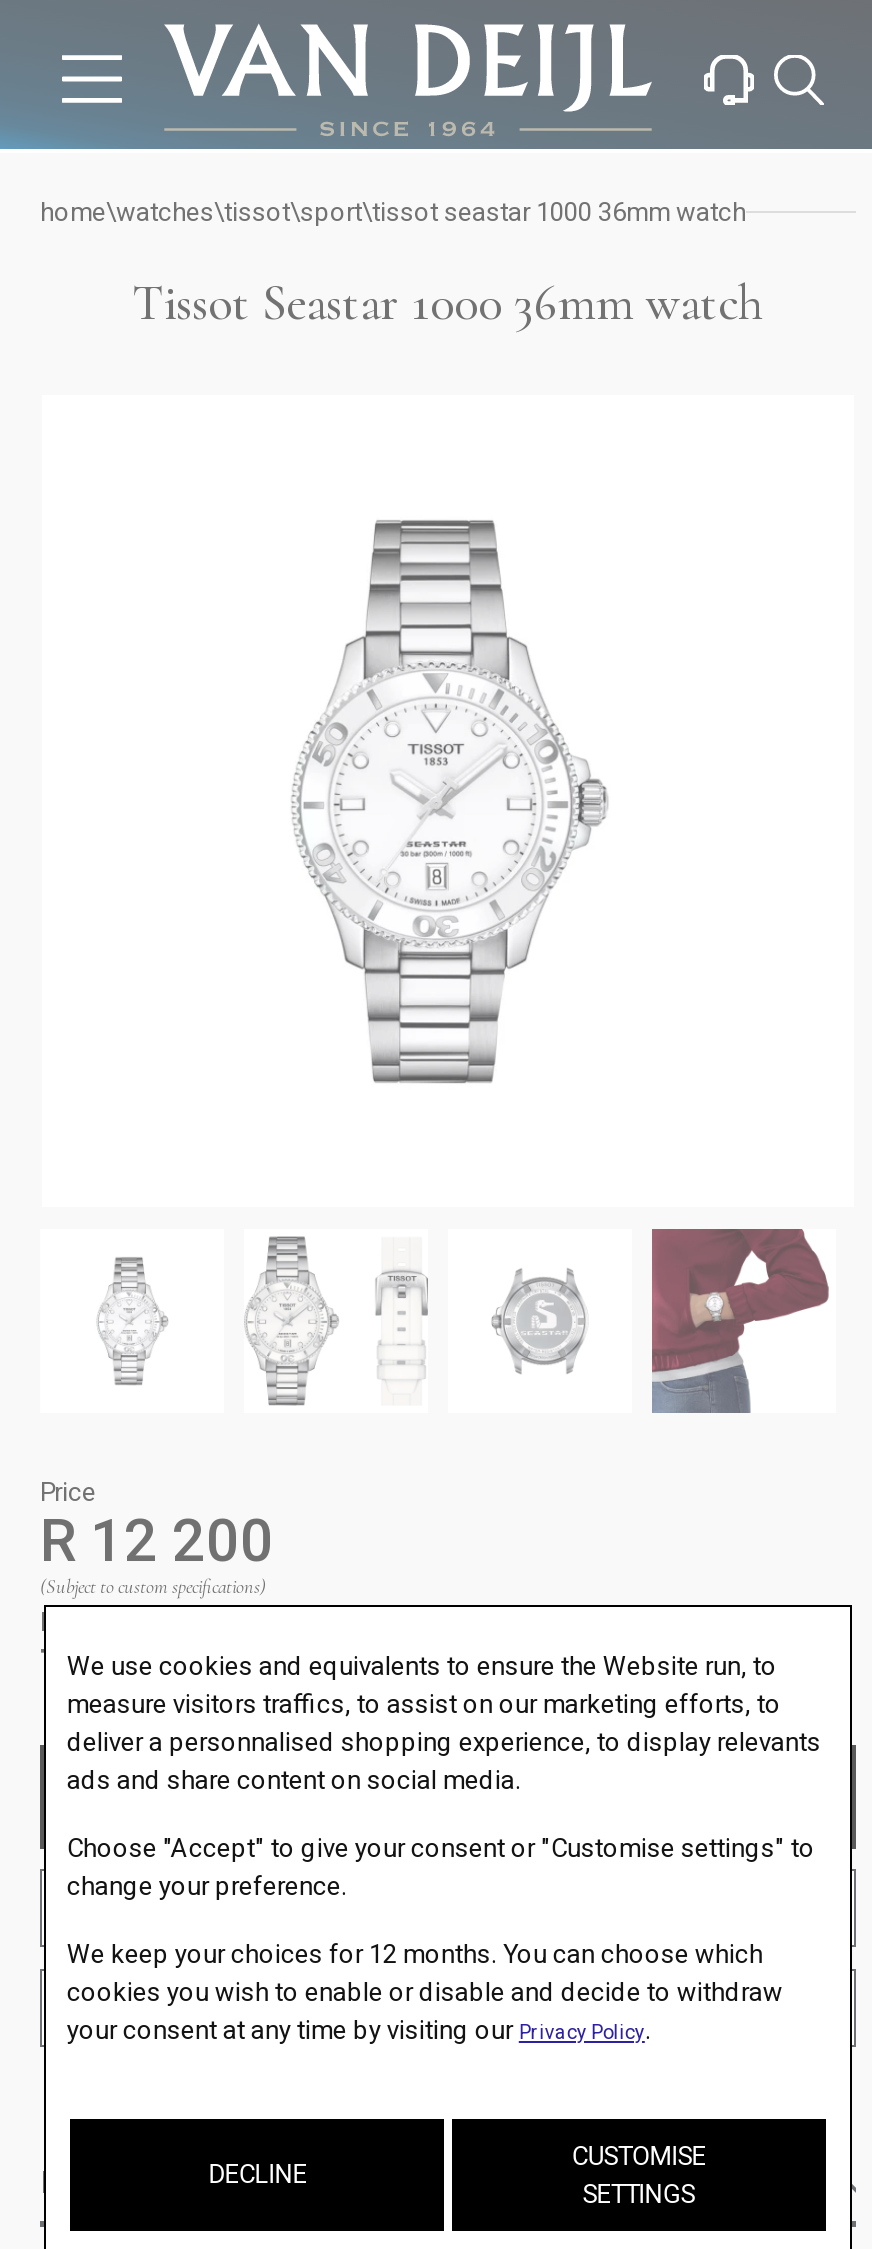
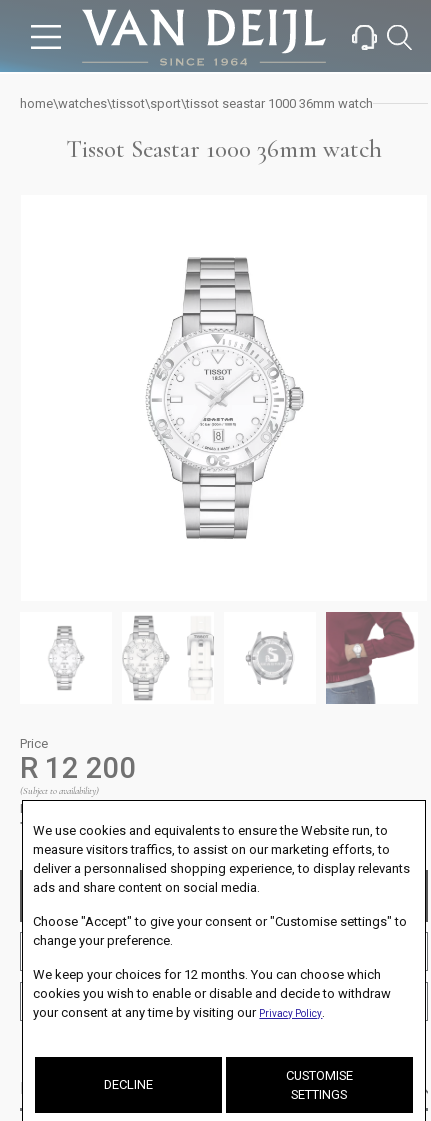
[40,1574,266,1598] (Subject to custom specifications) -> [20,785,99,797] (Subject to availability)

